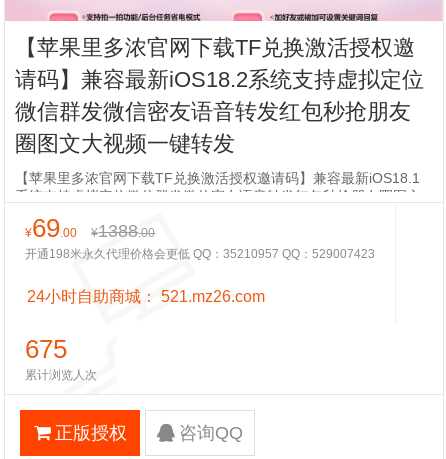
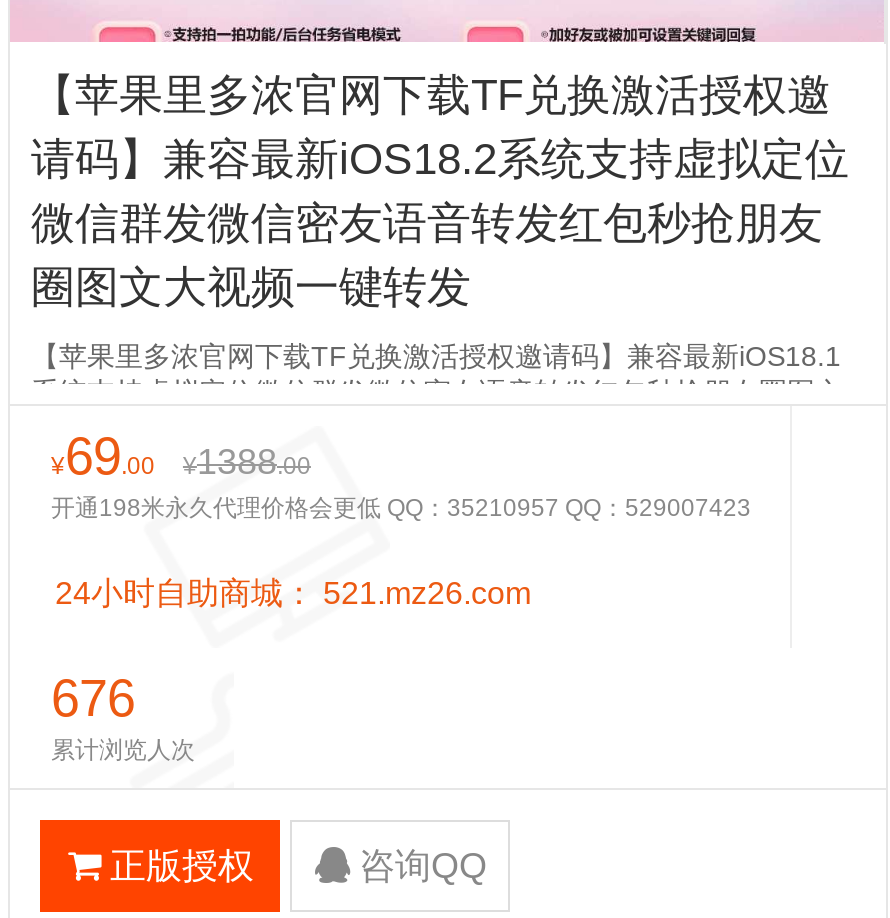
[25,334,67,364] 675 -> [51,668,135,728] 676

